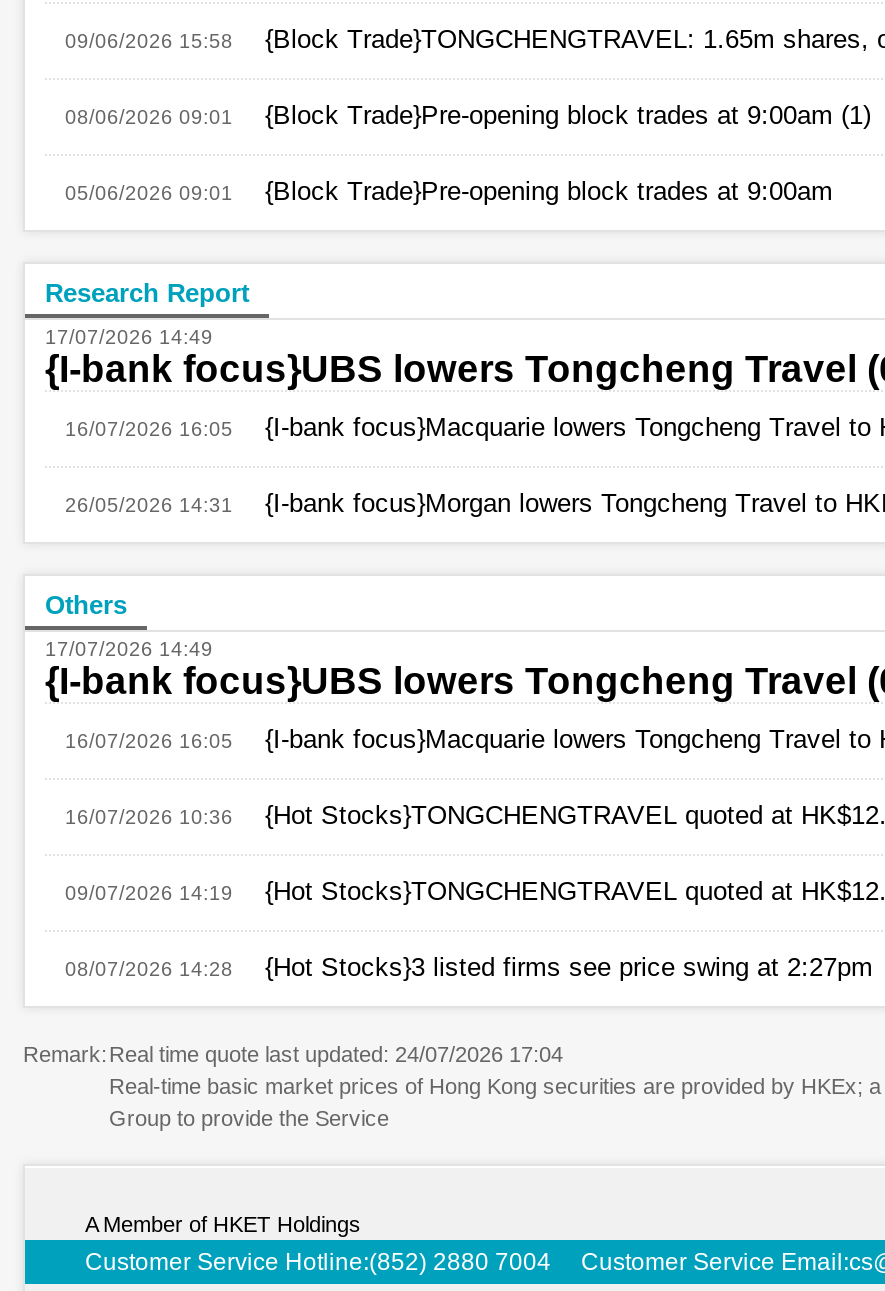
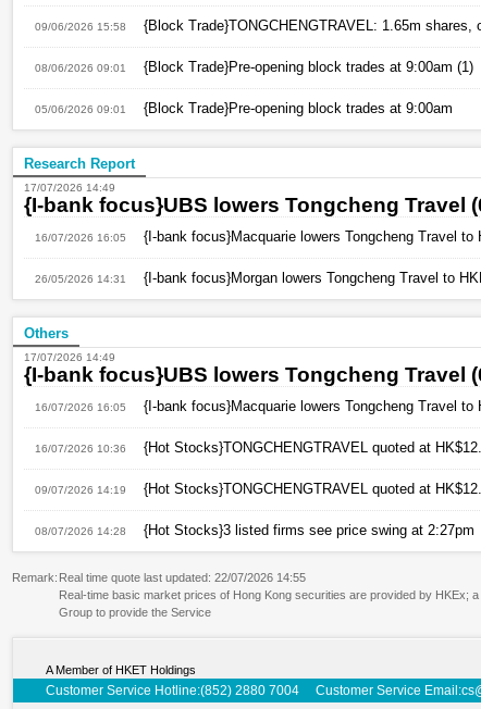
[23,1042,563,1066] Remark: Real time quote last updated: 24/07/2026 17:04 -> [12,571,306,584] Remark: Real time quote last updated: 22/07/2026 14:55

